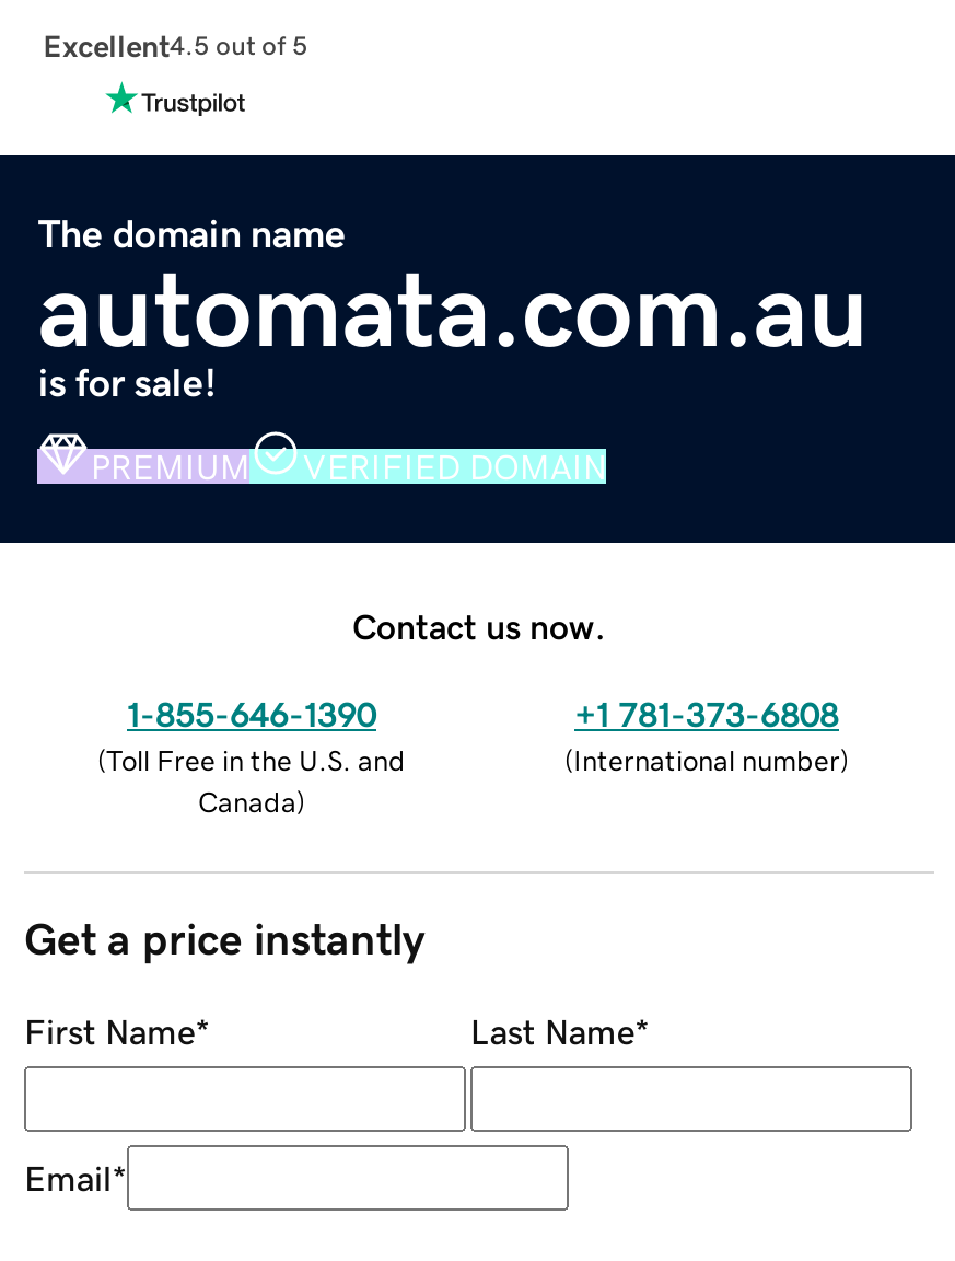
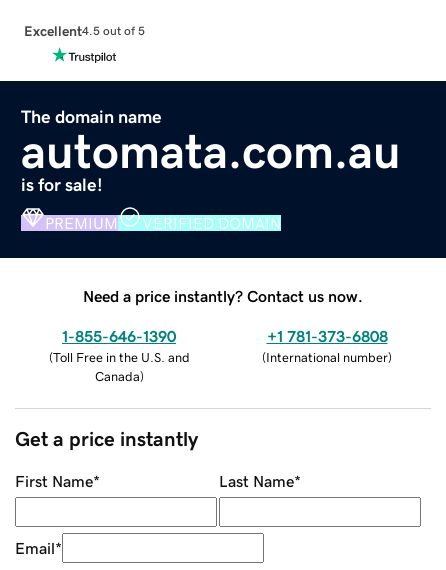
[352,608,606,643] Contact us now. -> [83,288,363,304] Need a price instantly? Contact us now.

